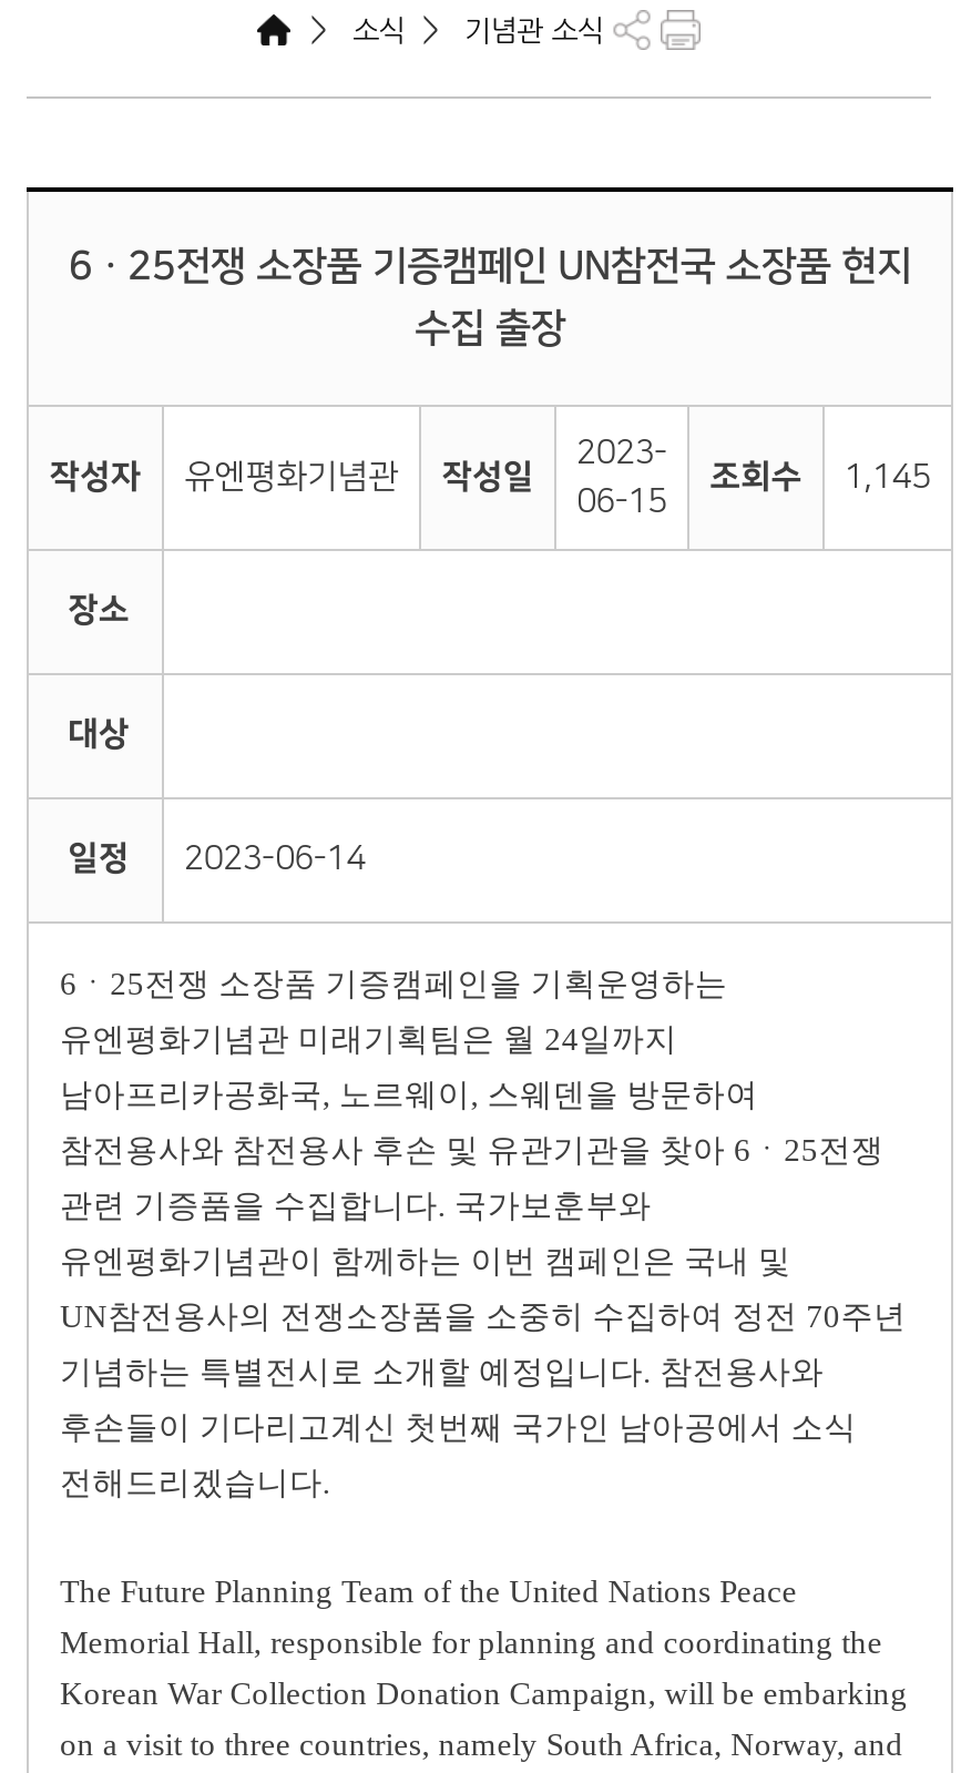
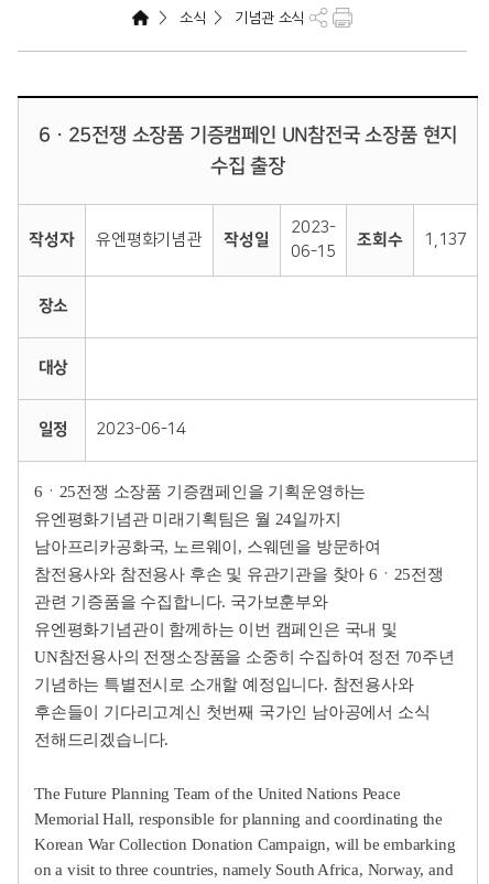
[710,458,931,496] 조회수 1,145 -> [357,230,467,249] 조회수 1,137

